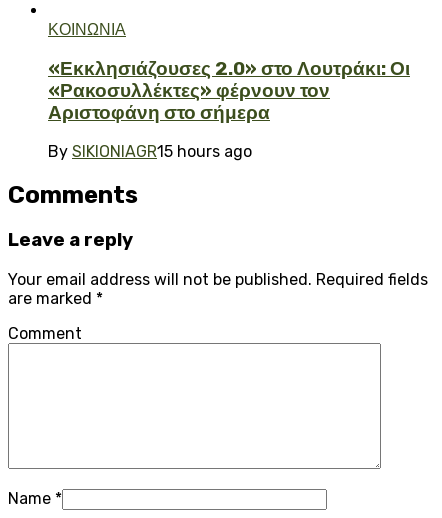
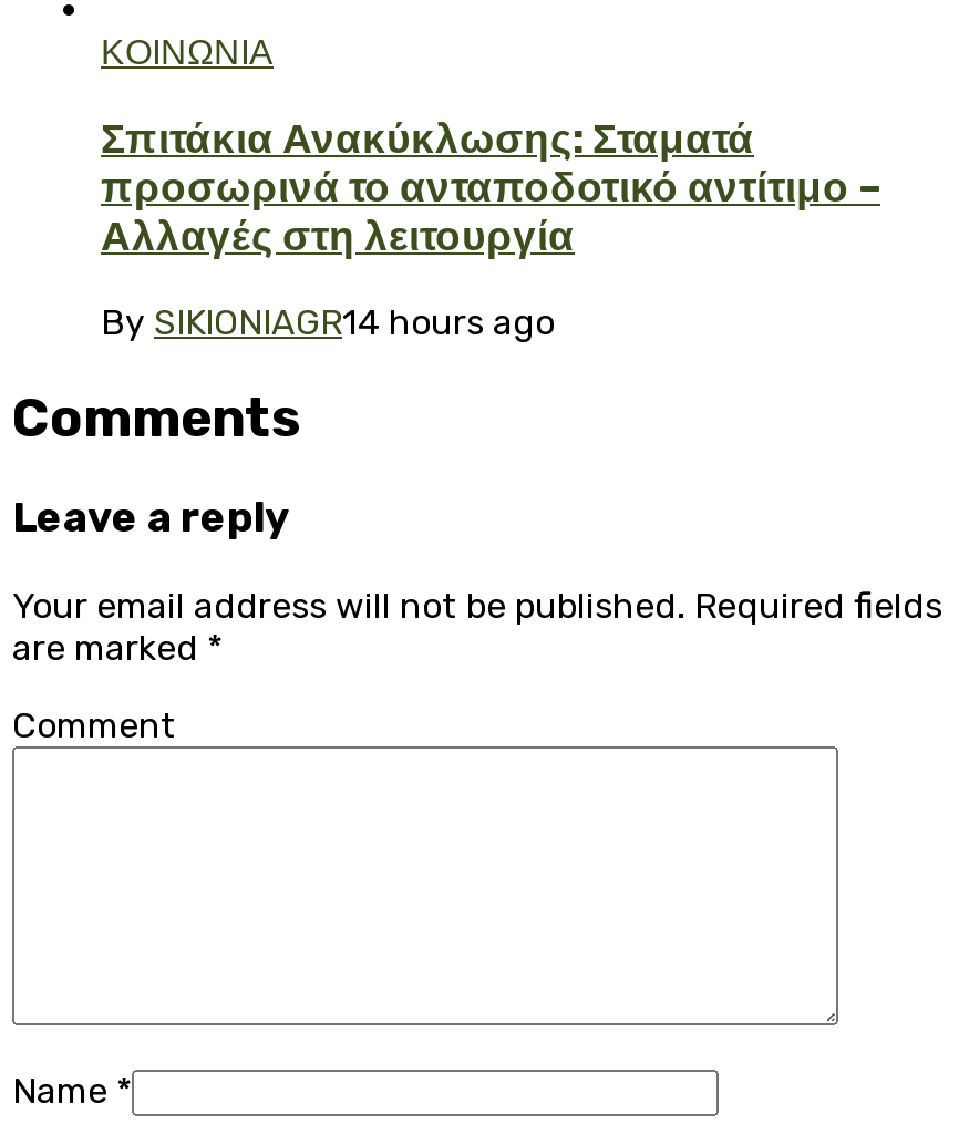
[48,57,410,123] «Εκκλησιάζουσες 2.0» στο Λουτράκι: Οι | «Ρακοσυλλέκτες» φέρνουν τον | Αριστοφάνη στο σήμερα -> [101,114,880,260] Σπιτάκια Ανακύκλωσης: Σταματά | προσωρινά το ανταποδοτικό αντίτιμο – | Αλλαγές στη λειτουργία
[48,142,252,161] By SIKIONIAGR15 hours ago -> [101,302,555,344] By SIKIONIAGR14 hours ago

